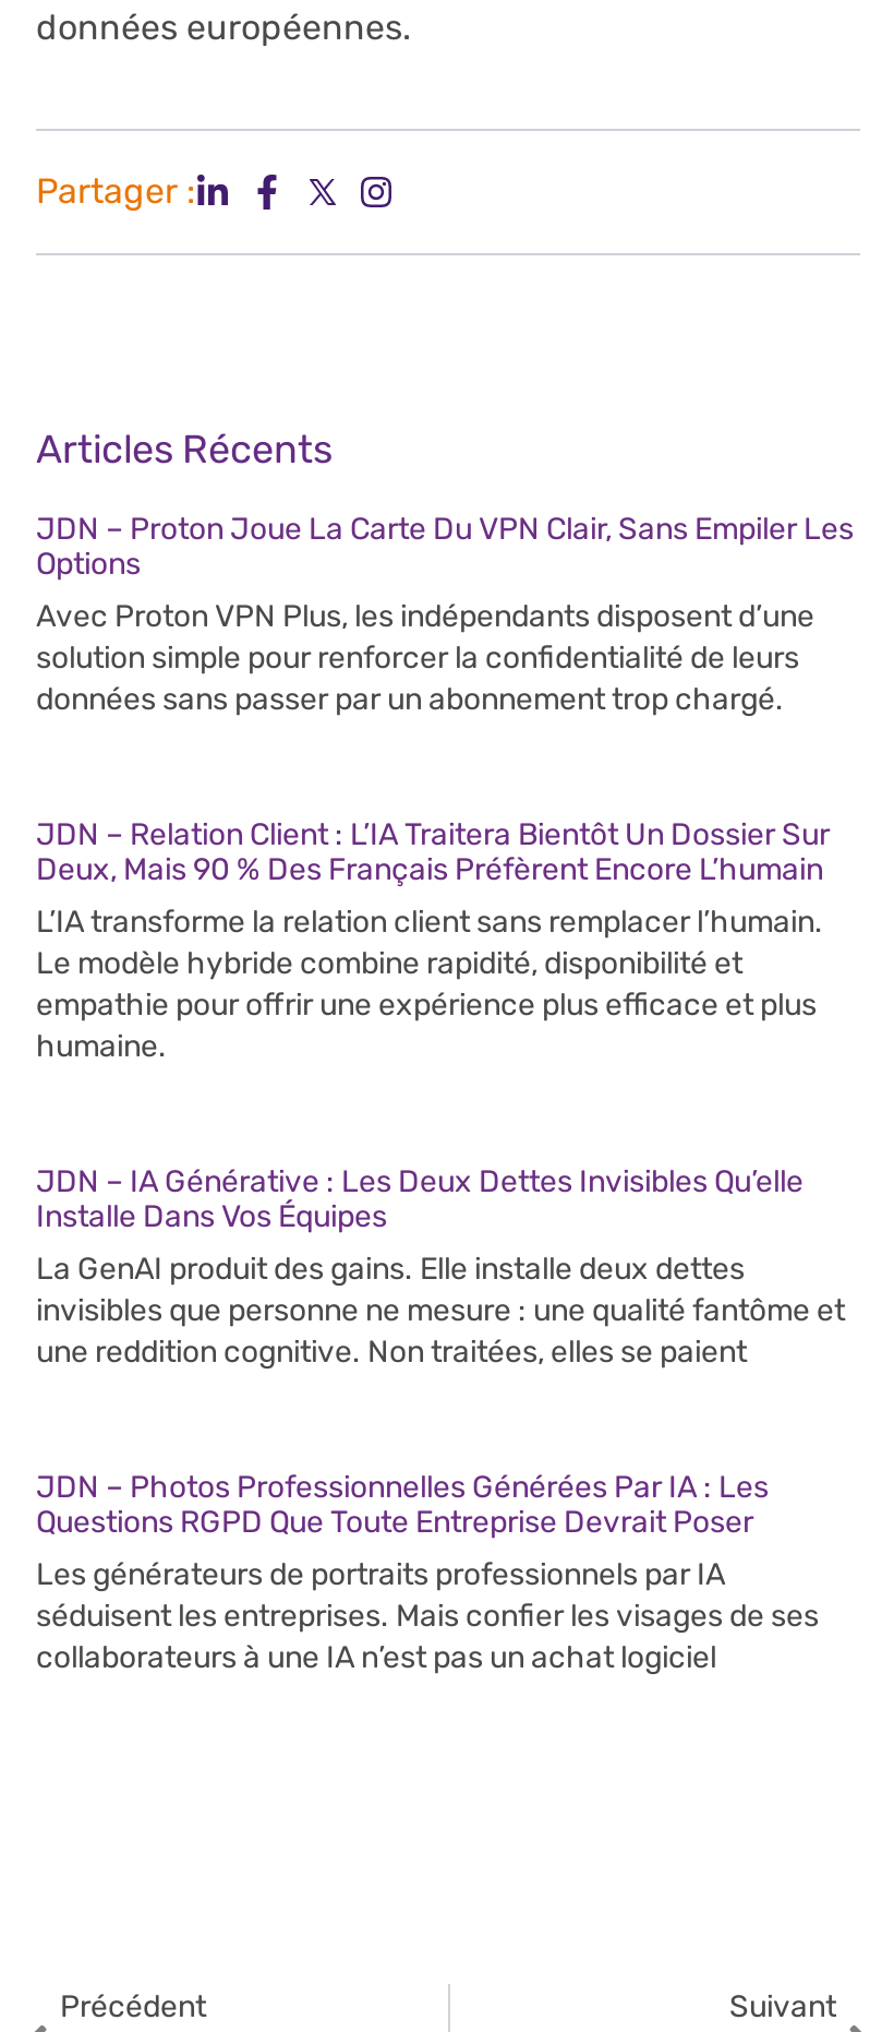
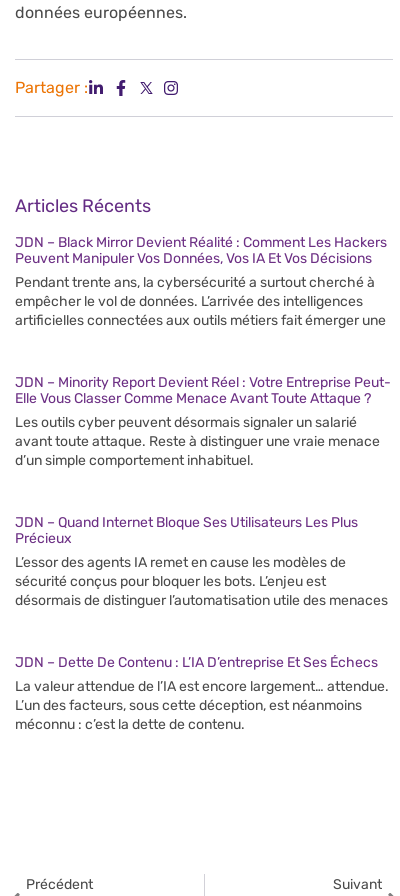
[36,512,854,719] JDN – Proton Joue La Carte Du VPN Clair, Sans Empiler Les | Options | Avec Proton VPN Plus, les indépendants disposent d’une | solution simple pour renforcer la confidentialité de leurs | données sans passer par un abonnement trop chargé. -> [15,234,387,329] JDN – Black Mirror Devient Réalité : Comment Les Hackers | Peuvent Manipuler Vos Données, Vos IA Et Vos Décisions | Pendant trente ans, la cybersécurité a surtout cherché à | empêcher le vol de données. L’arrivée des intelligences | artificielles connectées aux outils métiers fait émerger une
[36,817,830,1066] JDN – Relation Client : L’IA Traitera Bientôt Un Dossier Sur | Deux, Mais 90 % Des Français Préfèrent Encore L’humain | L’IA transforme la relation client sans remplacer l’humain. | Le modèle hybride combine rapidité, disponibilité et | empathie pour offrir une expérience plus efficace et plus | humaine. -> [15,374,391,469] JDN – Minority Report Devient Réel : Votre Entreprise Peut- | Elle Vous Classer Comme Menace Avant Toute Attaque ? | Les outils cyber peuvent désormais signaler un salarié | avant toute attaque. Reste à distinguer une vraie menace | d’un simple comportement inhabituel.
[36,1164,845,1372] JDN – IA Générative : Les Deux Dettes Invisibles Qu’elle | Installe Dans Vos Équipes | La GenAI produit des gains. Elle installe deux dettes | invisibles que personne ne mesure : une qualité fantôme et | une reddition cognitive. Non traitées, elles se paient -> [15,514,388,609] JDN – Quand Internet Bloque Ses Utilisateurs Les Plus | Précieux | L’essor des agents IA remet en cause les modèles de | sécurité conçus pour bloquer les bots. L’enjeu est | désormais de distinguer l’automatisation utile des menaces
[36,1470,819,1677] JDN – Photos Professionnelles Générées Par IA : Les | Questions RGPD Que Toute Entreprise Devrait Poser | Les générateurs de portraits professionnels par IA | séduisent les entreprises. Mais confier les visages de ses | collaborateurs à une IA n’est pas un achat logiciel -> [15,654,389,733] JDN – Dette De Contenu : L’IA D’entreprise Et Ses Échecs | La valeur attendue de l’IA est encore largement… attendue. | L’un des facteurs, sous cette déception, est néanmoins | méconnu : c’est la dette de contenu.

